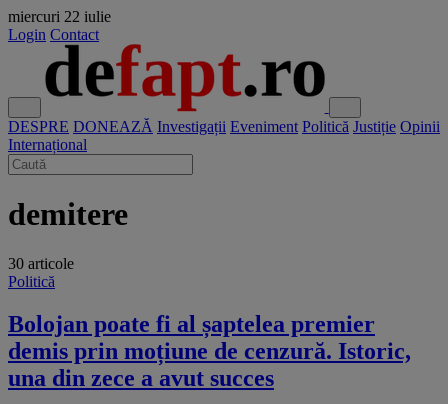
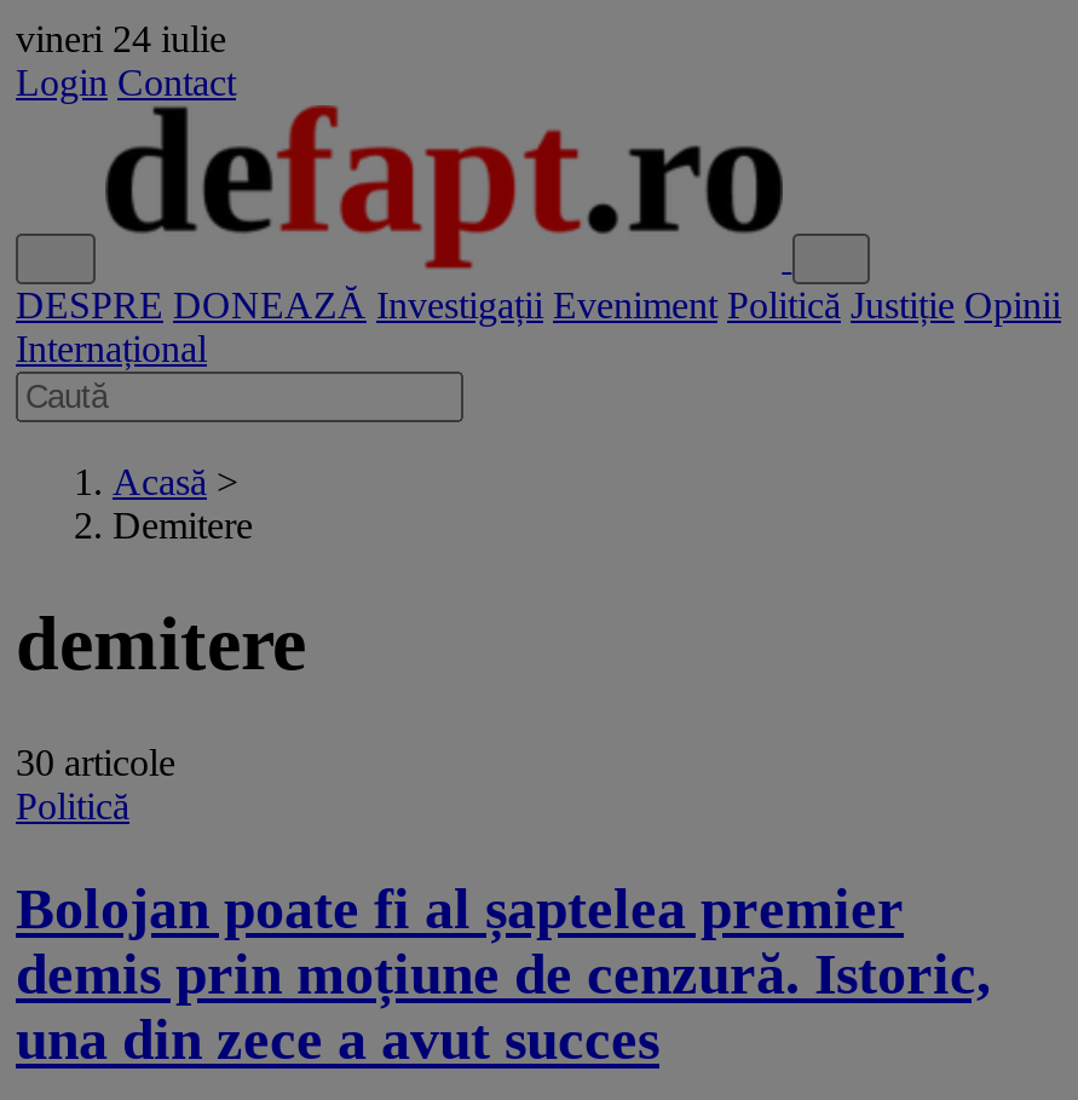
[8,8,111,25] miercuri 22 iulie -> [16,18,226,59] vineri 24 iulie
none -> [113,461,253,546] Acasă > | Demitere

